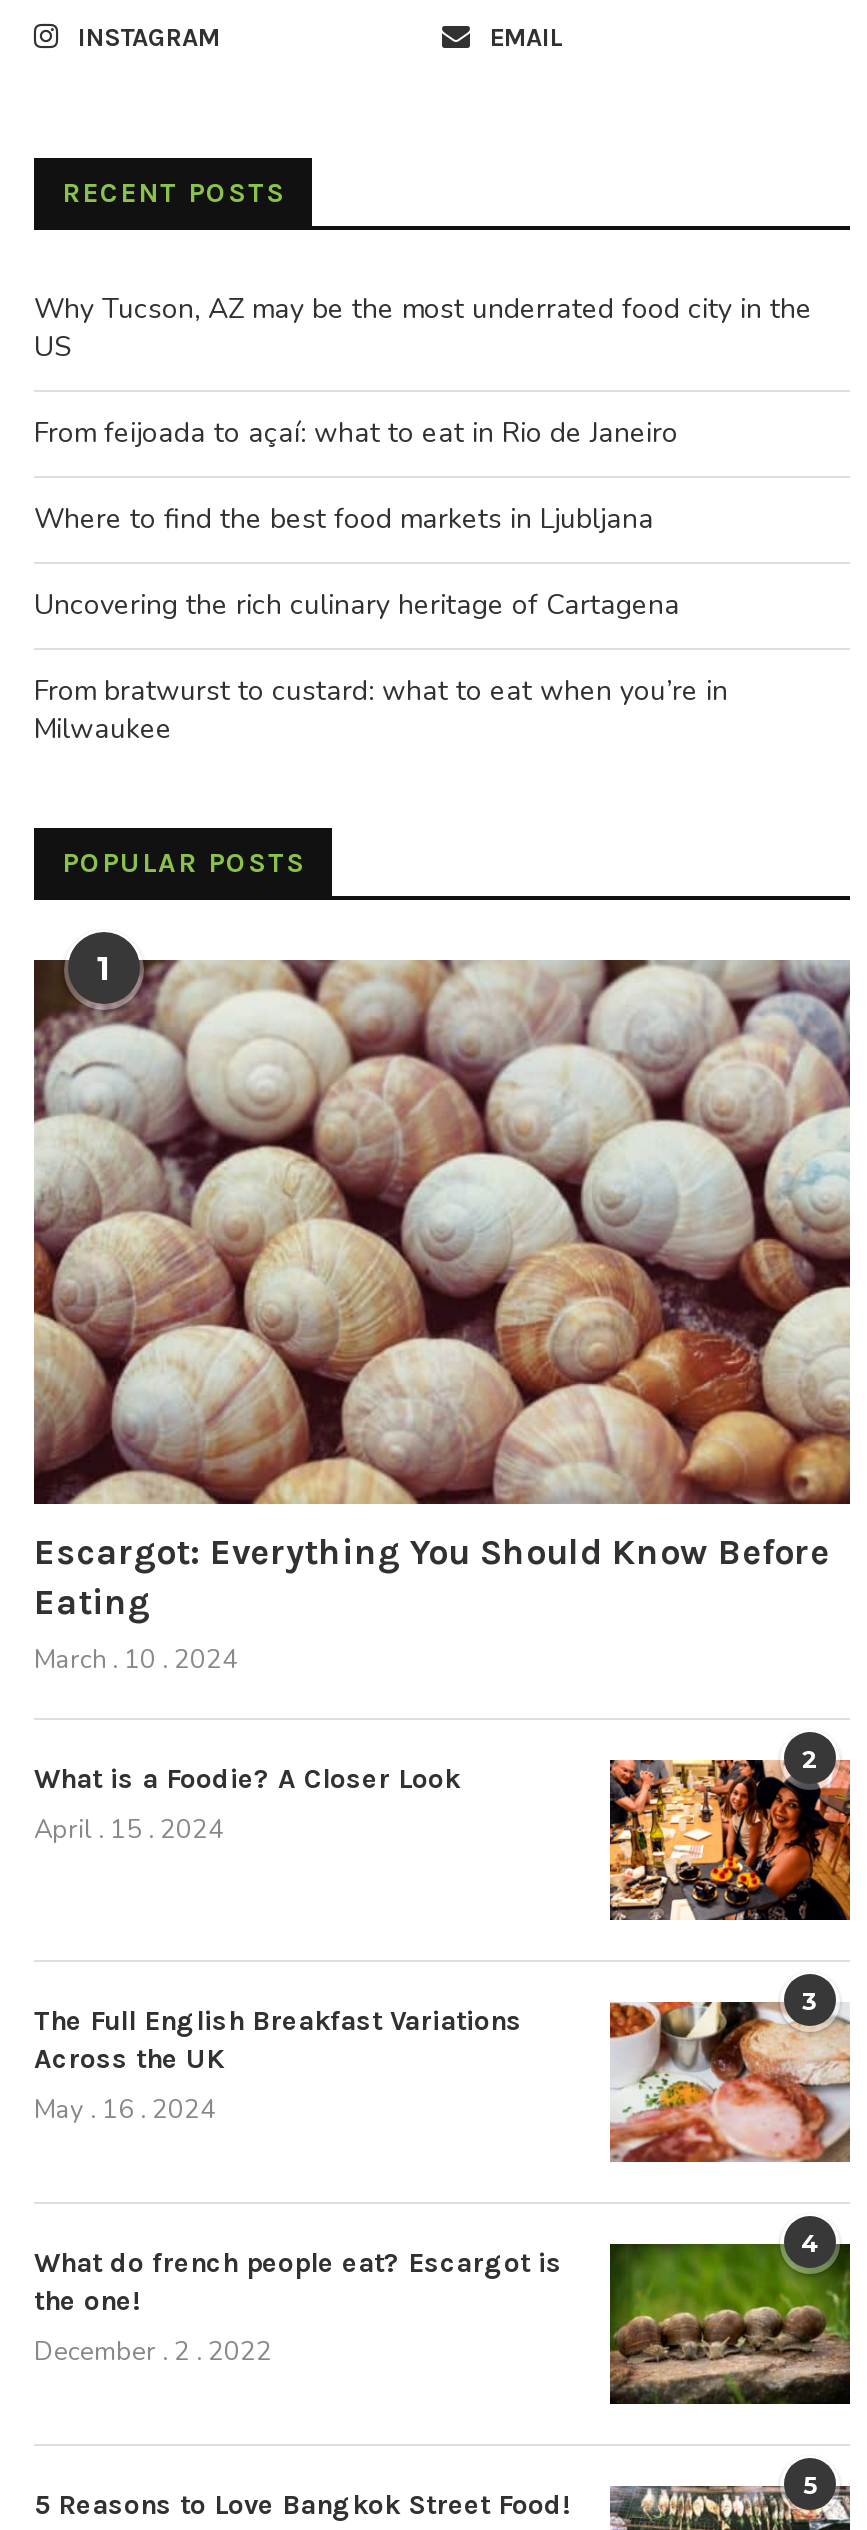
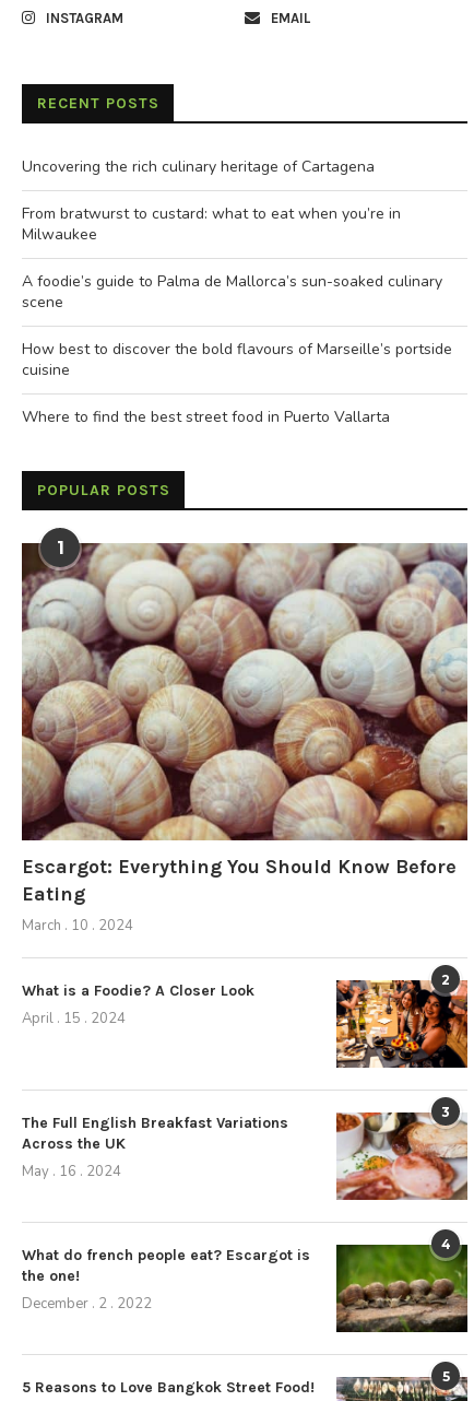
[34,289,812,537] Why Tucson, AZ may be the most underrated food city in the | US | From feijoada to açaí: what to eat in Rio de Janeiro | Where to find the best food markets in Ljubljana -> none
moved [34,585,728,747] -> [22,156,401,244]: Uncovering the rich culinary heritage of Cartagena | From bratwurst to custard: what to eat when you’re in | Milwaukee
none -> [22,271,452,427] A foodie’s guide to Palma de Mallorca’s sun-soaked culinary | scene | How best to discover the bold flavours of Marseille’s portside | cuisine | Where to find the best street food in Puerto Vallarta

